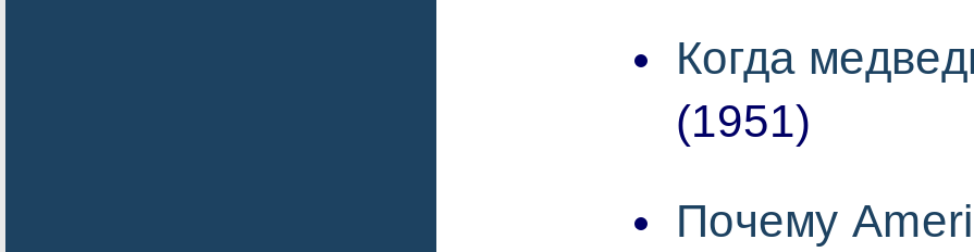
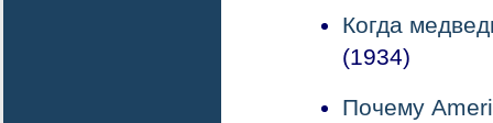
[676,96,811,146] (1951) -> [342,44,410,69] (1934)

